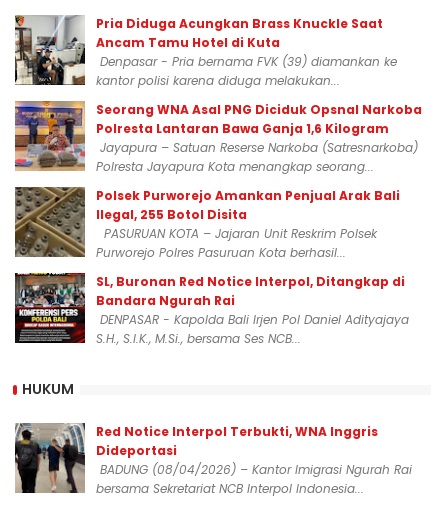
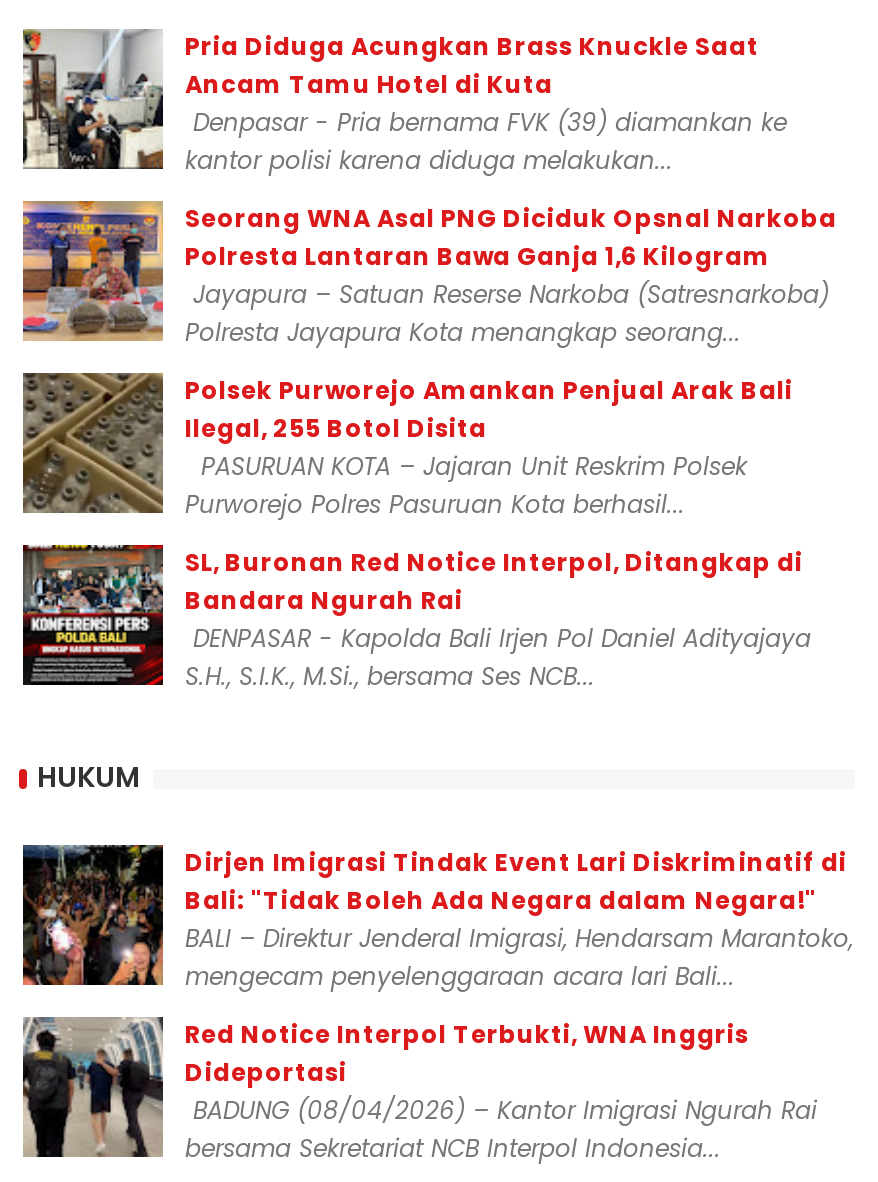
none -> [21,843,853,993] [image] | Dirjen Imigrasi Tindak Event Lari Diskriminatif di | Bali: "Tidak Boleh Ada Negara dalam Negara!" | BALI – Direktur Jenderal Imigrasi, Hendarsam Marantoko, | mengecam penyelenggaraan acara lari Bali...

